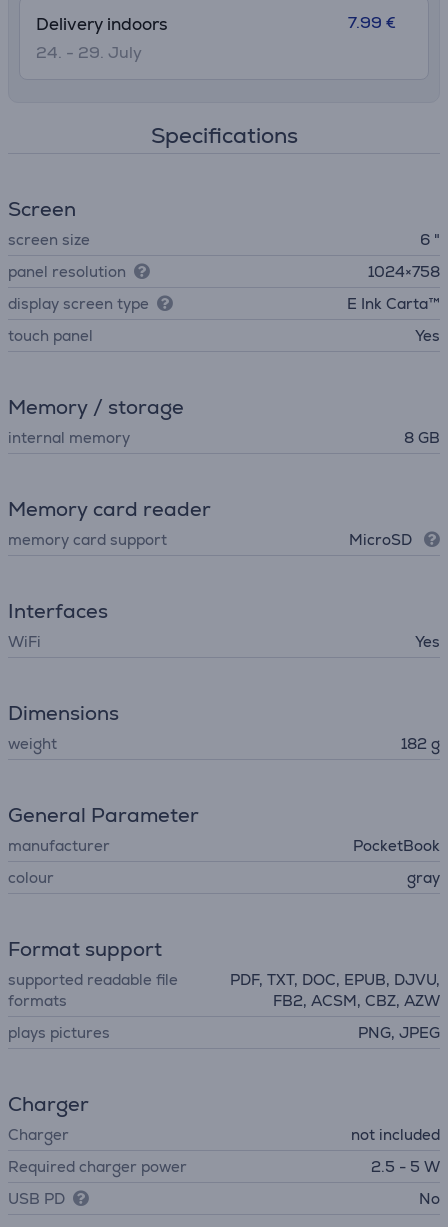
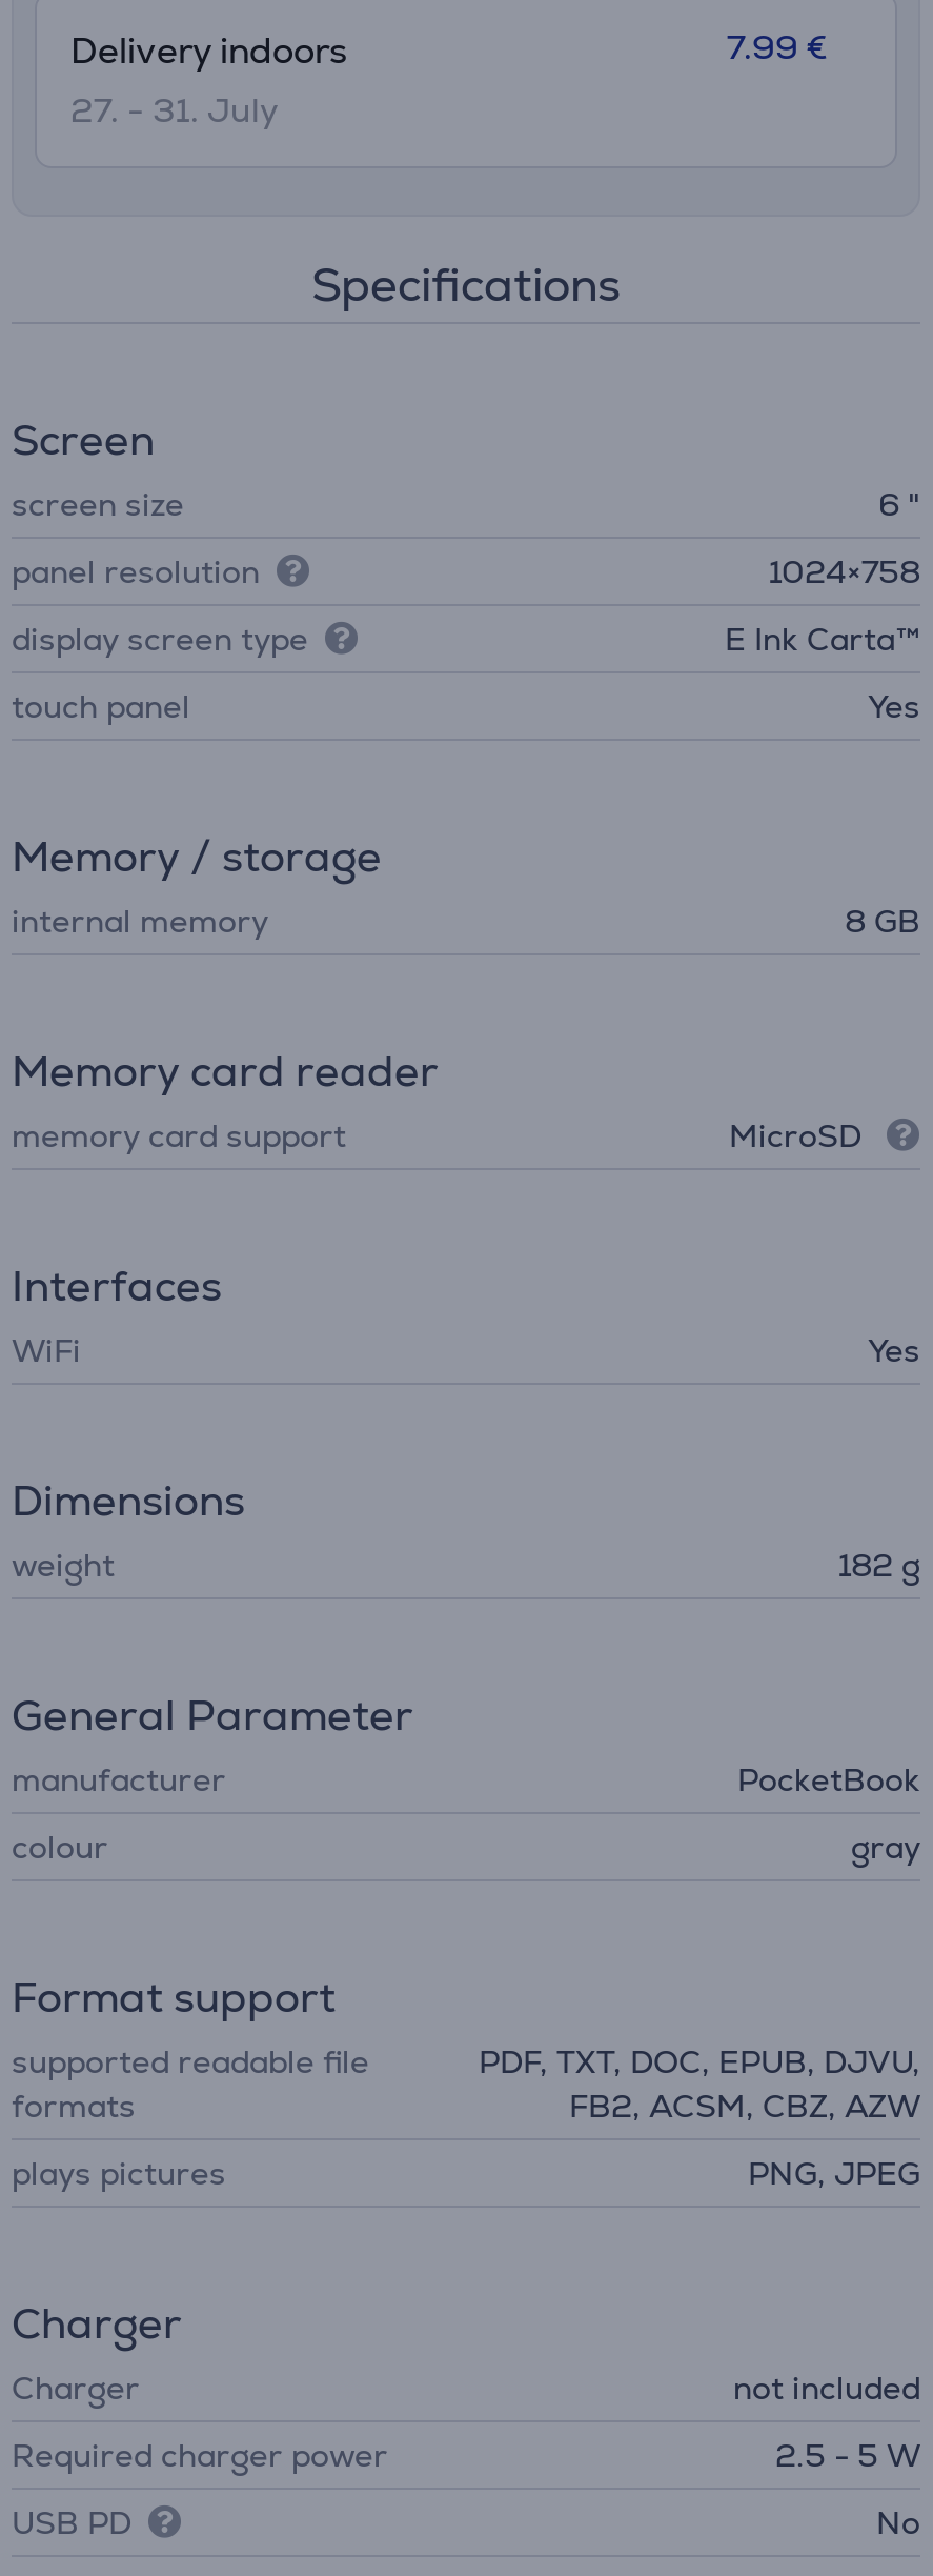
[36,41,142,62] 24. - 29. July -> [70,87,279,132] 27. - 31. July

